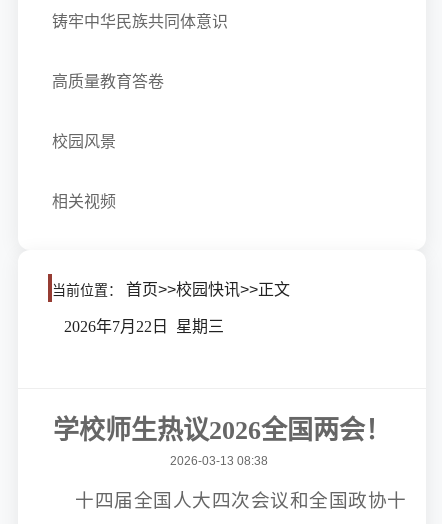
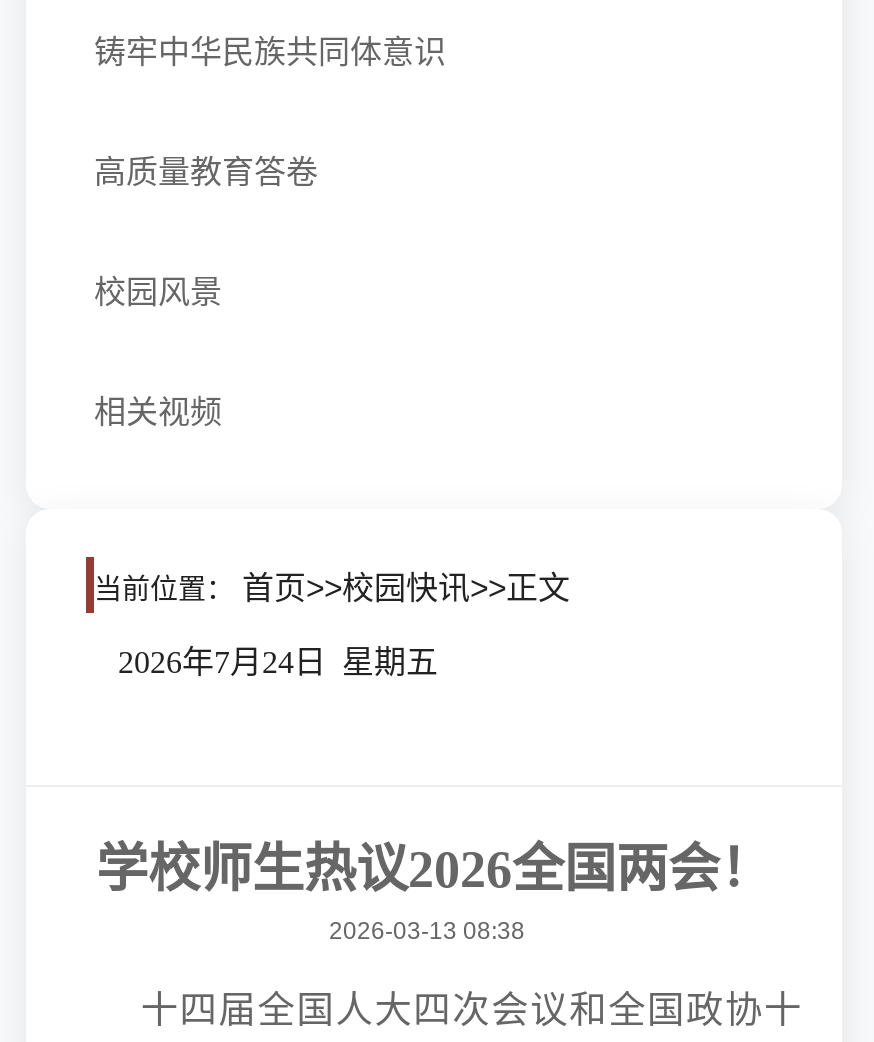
[64,317,224,334] 2026年7月22日 星期三 -> [118,645,438,679] 2026年7月24日 星期五

